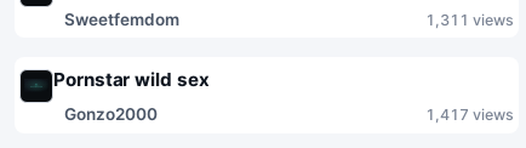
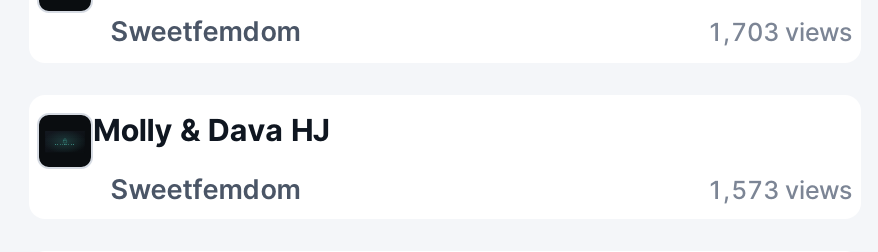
[425,11,514,29] 1,311 views -> [707,18,853,48] 1,703 views
[53,68,209,91] Pornstar wild sex -> [93,112,331,150] Molly & Dava HJ
[64,105,514,124] Gonzo2000 | 1,417 views -> [111,173,853,205] Sweetfemdom | 1,573 views

